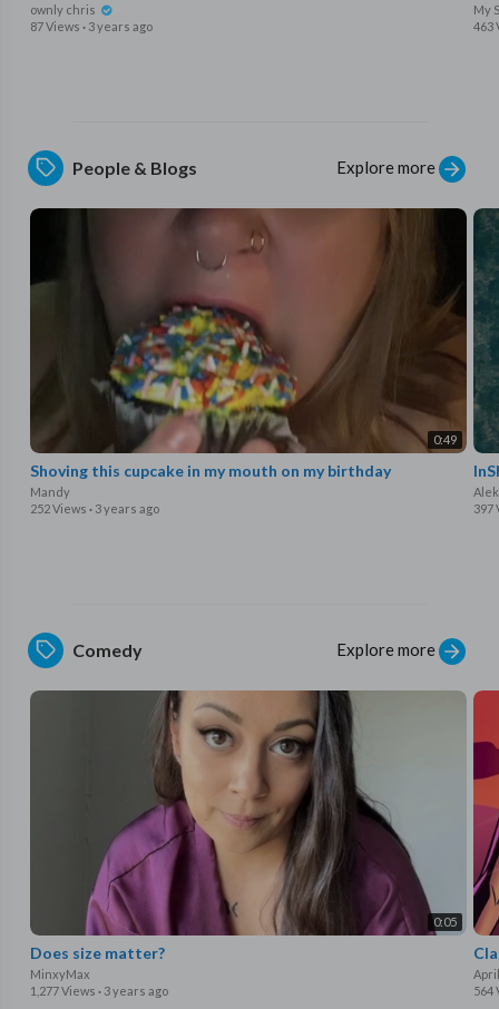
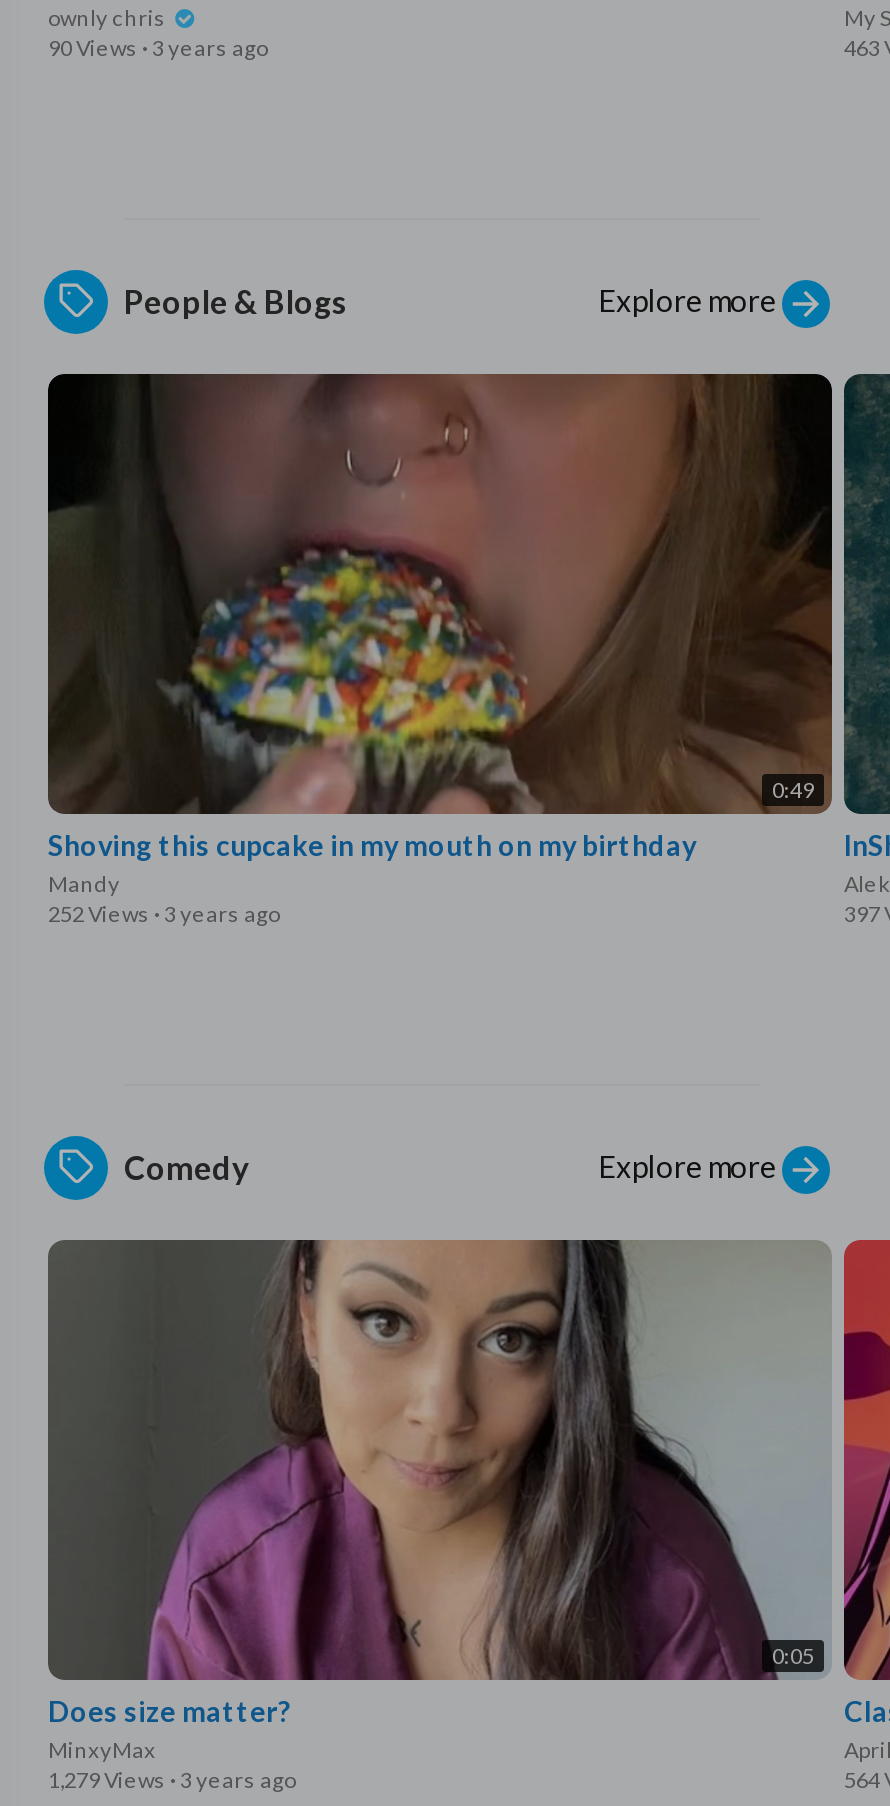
[30,19,153,34] 87 Views · 3 years ago -> [48,34,268,60] 90 Views · 3 years ago
[30,983,168,998] 1,277 Views · 3 years ago -> [48,1766,296,1792] 1,279 Views · 3 years ago

